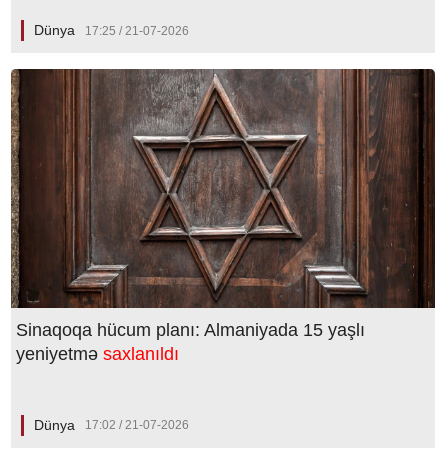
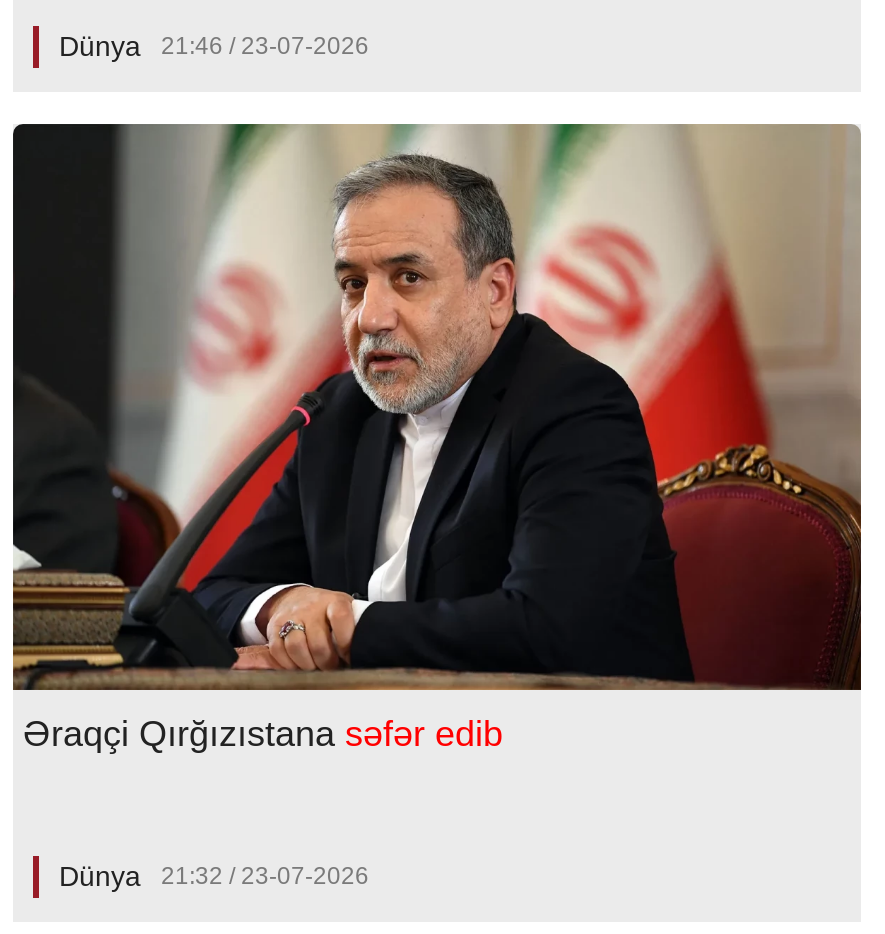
[34,22,189,38] Dünya 17:25 / 21-07-2026 -> [59,29,369,61] Dünya 21:46 / 23-07-2026
[10,69,436,364] [image] | Sinaqoqa hücum planı: Almaniyada 15 yaşlı | yeniyetmə saxlanıldı -> [11,123,863,753] [image] | Əraqçi Qırğızıstana səfər edib
[34,417,189,433] Dünya 17:02 / 21-07-2026 -> [59,859,369,891] Dünya 21:32 / 23-07-2026

